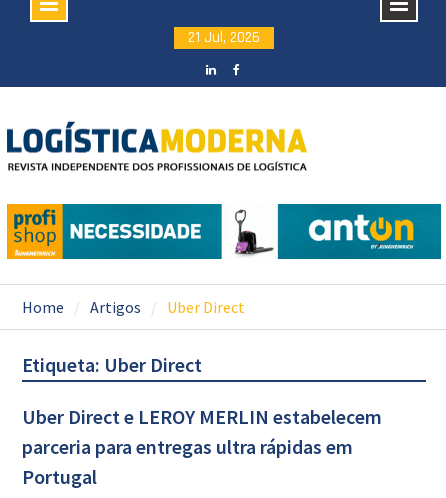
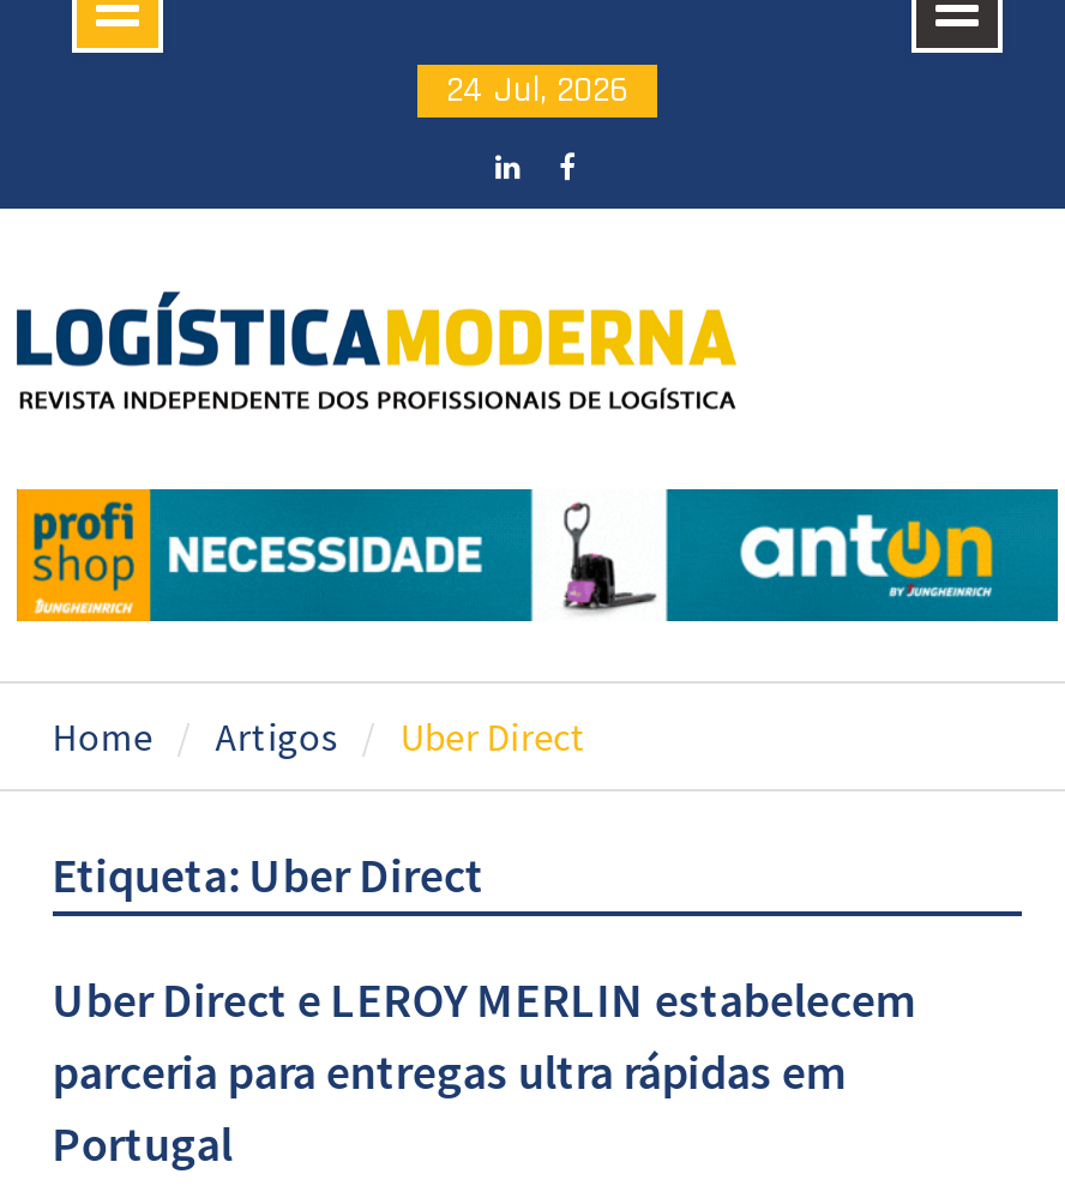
[188,28,260,47] 21 Jul, 2026 -> [446,67,628,113] 24 Jul, 2026

